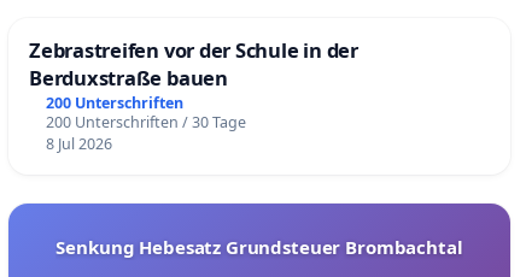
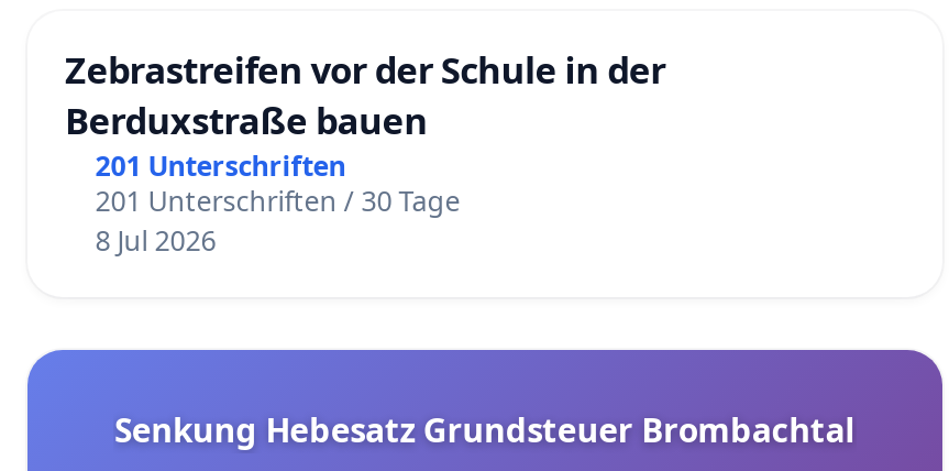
[46,93,183,113] 200 Unterschriften -> [95,147,346,185] 201 Unterschriften
[46,112,246,132] 200 Unterschriften / 30 Tage -> [95,183,460,220] 201 Unterschriften / 30 Tage

